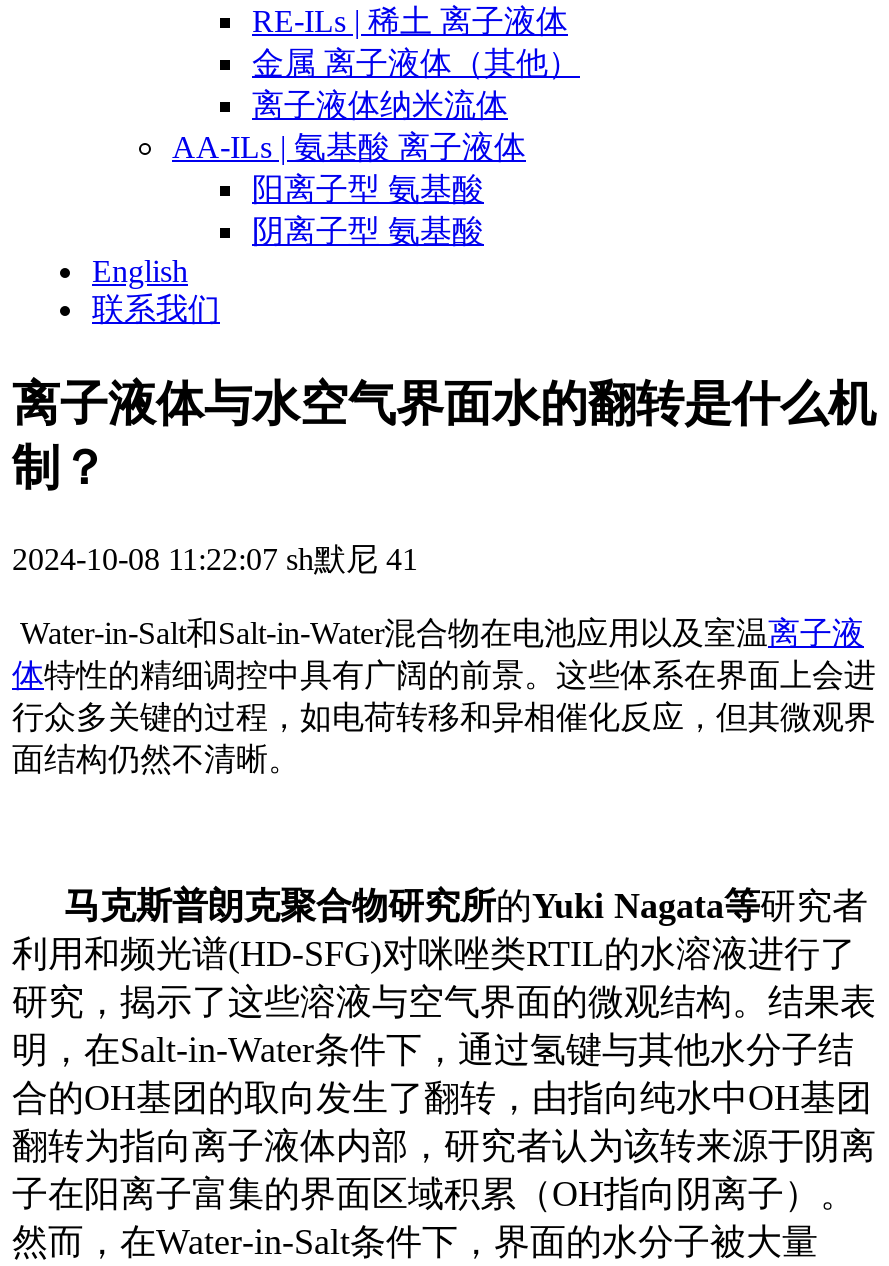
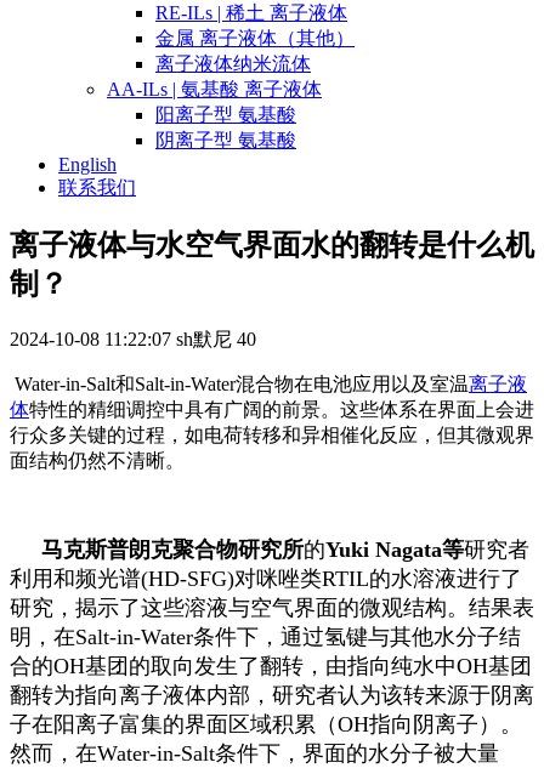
[12,541,418,575] 2024-10-08 11:22:07 sh默尼41 -> [10,328,256,349] 2024-10-08 11:22:07 sh默尼40

